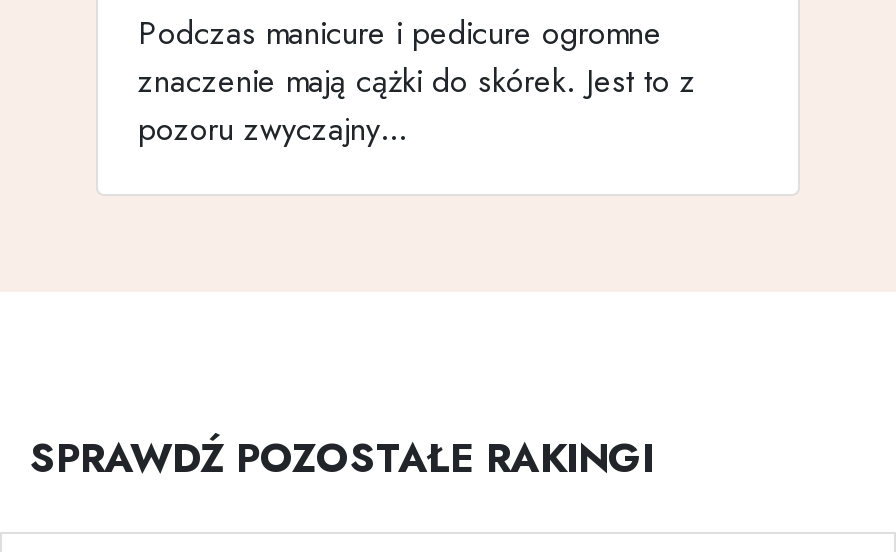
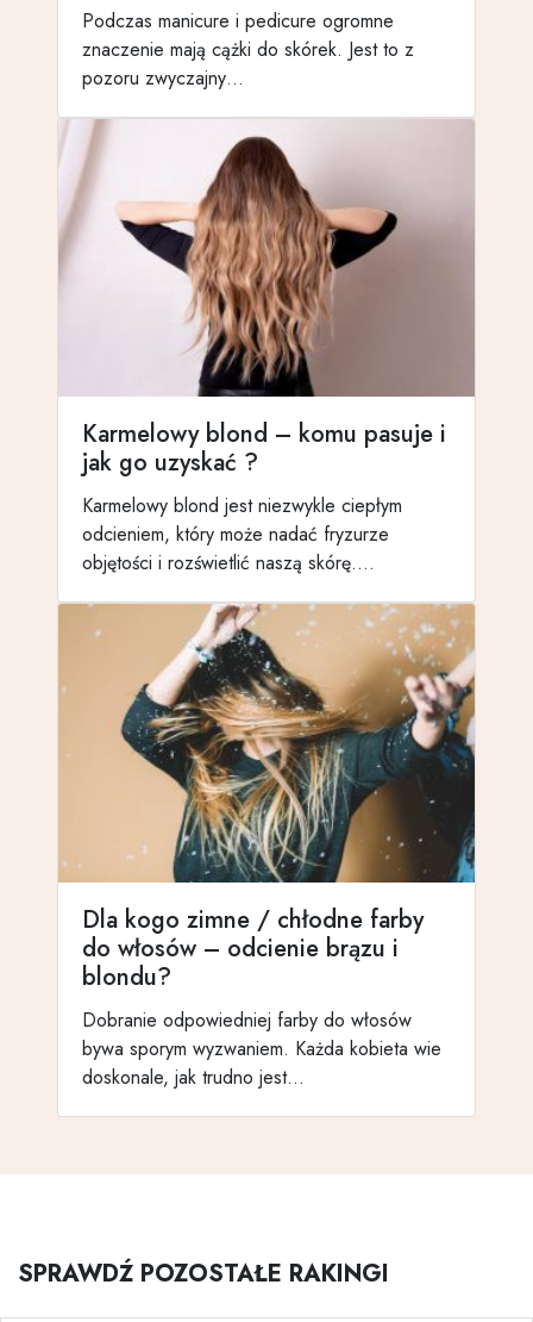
none -> [57,603,476,1091] [image] | Dla kogo zimne / chłodne farby | do włosów – odcienie brązu i | blondu? | Dobranie odpowiedniej farby do włosów | bywa sporym wyzwaniem. Każda kobieta wie | doskonale, jak trudno jest…
none -> [58,119,476,577] [image] | Karmelowy blond – komu pasuje i | jak go uzyskać ? | Karmelowy blond jest niezwykle ciepłym | odcieniem, który może nadać fryzurze | objętości i rozświetlić naszą skórę.…

